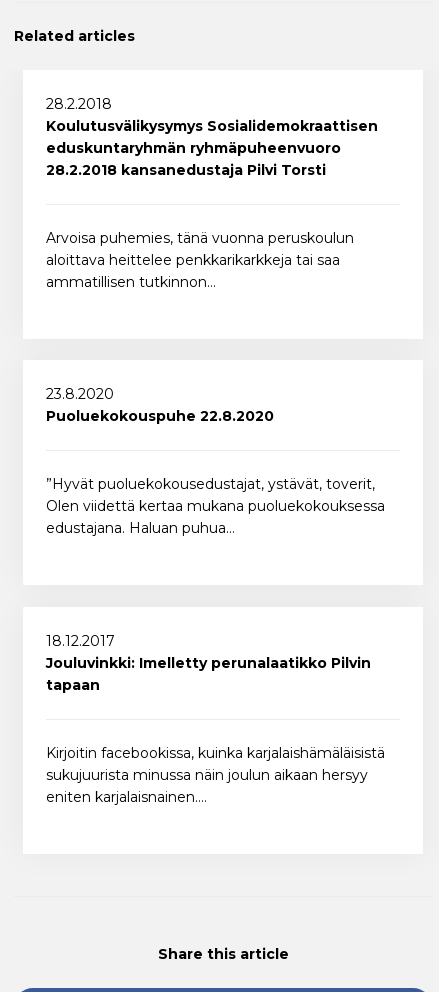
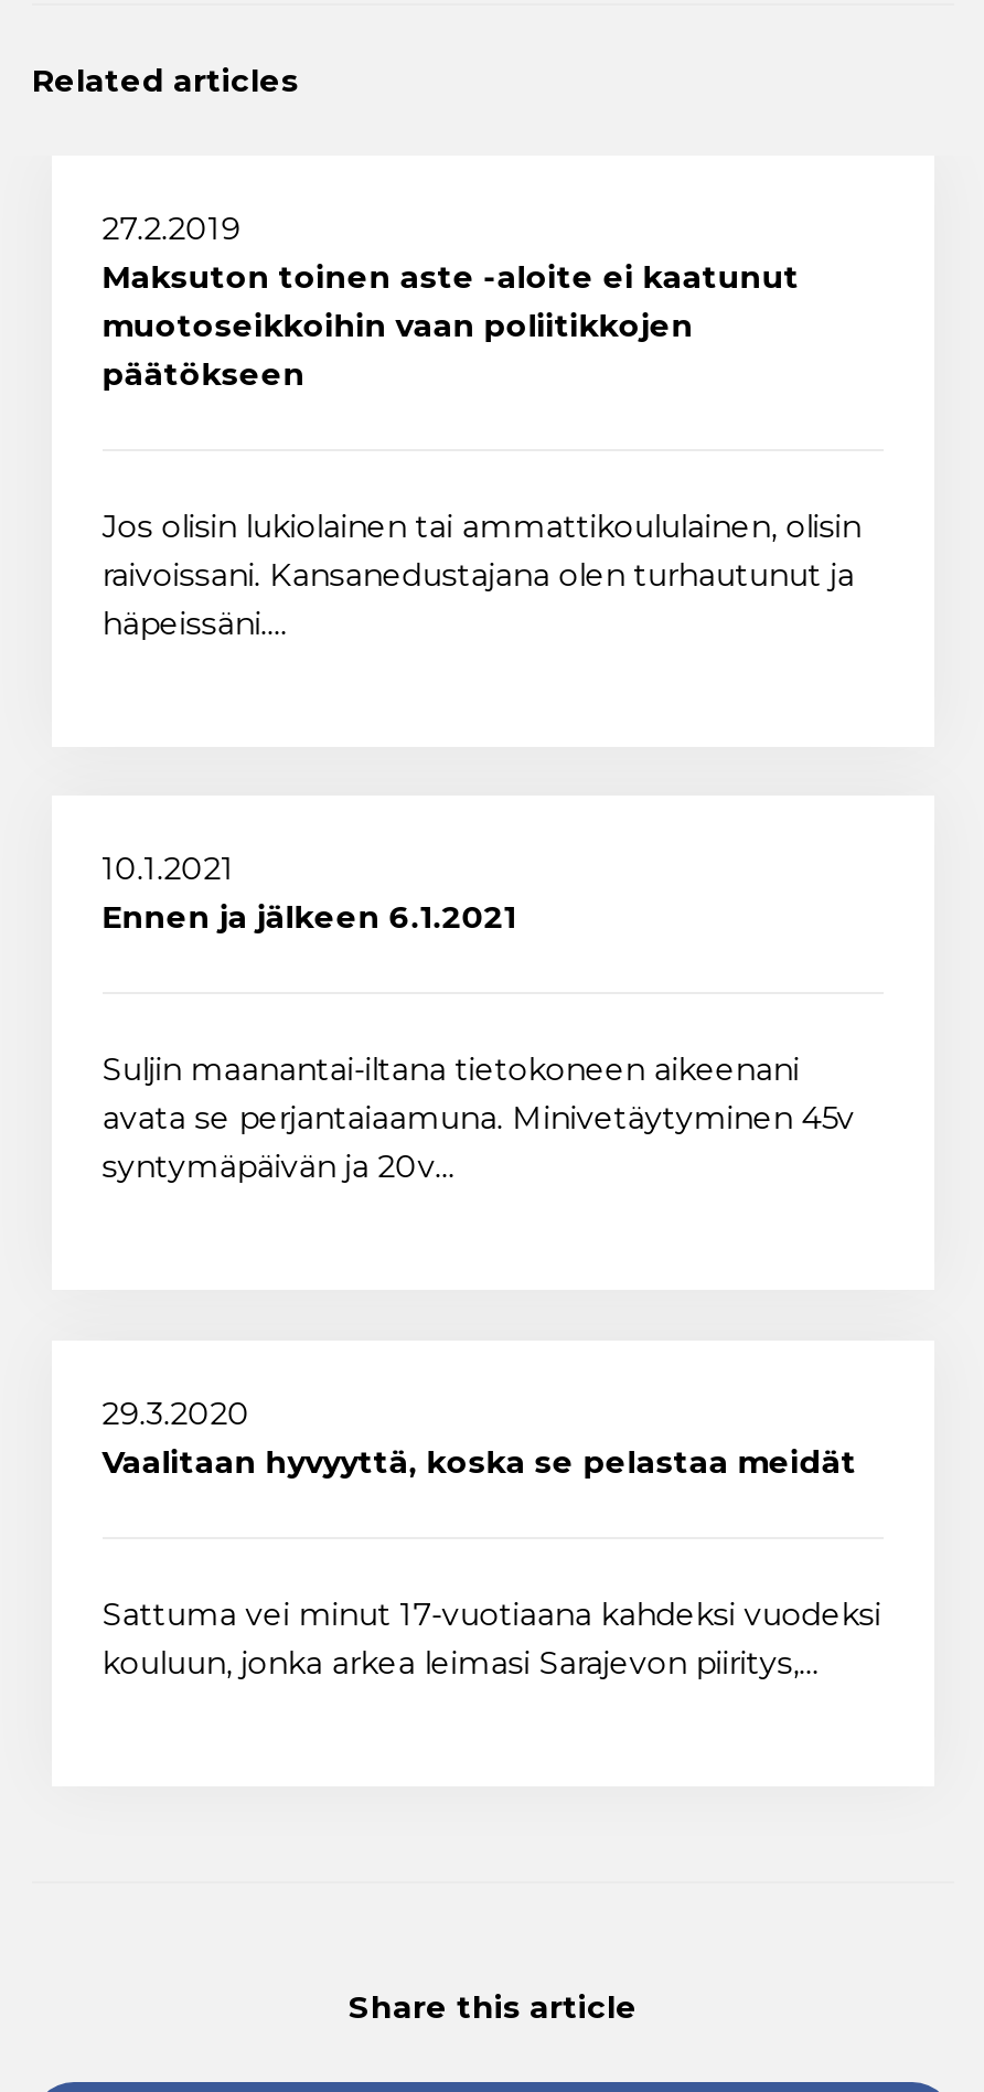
[46,95,378,179] 28.2.2018 | Koulutusvälikysymys Sosialidemokraattisen | eduskuntaryhmän ryhmäpuheenvuoro | 28.2.2018 kansanedustaja Pilvi Torsti -> [102,209,799,395] 27.2.2019 | Maksuton toinen aste -aloite ei kaatunut | muotoseikkoihin vaan poliitikkojen | päätökseen
[46,229,354,291] Arvoisa puhemies, tänä vuonna peruskoulun | aloittava heittelee penkkarikarkkeja tai saa | ammatillisen tutkinnon… -> [102,506,861,643] Jos olisin lukiolainen tai ammattikoululainen, olisin | raivoissani. Kansanedustajana olen turhautunut ja | häpeissäni.…
[46,385,274,425] 23.8.2020 | Puoluekokouspuhe 22.8.2020 -> [102,849,517,937] 10.1.2021 | Ennen ja jälkeen 6.1.2021
[46,475,385,537] ”Hyvät puoluekokousedustajat, ystävät, toverit, | Olen viidettä kertaa mukana puoluekokouksessa | edustajana. Haluan puhua… -> [102,1049,854,1185] Suljin maanantai-iltana tietokoneen aikeenani | avata se perjantaiaamuna. Minivetäytyminen 45v | syntymäpäivän ja 20v…
[46,632,371,694] 18.12.2017 | Jouluvinkki: Imelletty perunalaatikko Pilvin | tapaan -> [102,1394,856,1482] 29.3.2020 | Vaalitaan hyvyyttä, koska se pelastaa meidät
[46,744,385,806] Kirjoitin facebookissa, kuinka karjalaishämäläisistä | sukujuurista minussa näin joulun aikaan hersyy | eniten karjalaisnainen.… -> [102,1594,881,1682] Sattuma vei minut 17-vuotiaana kahdeksi vuodeksi | kouluun, jonka arkea leimasi Sarajevon piiritys,…

